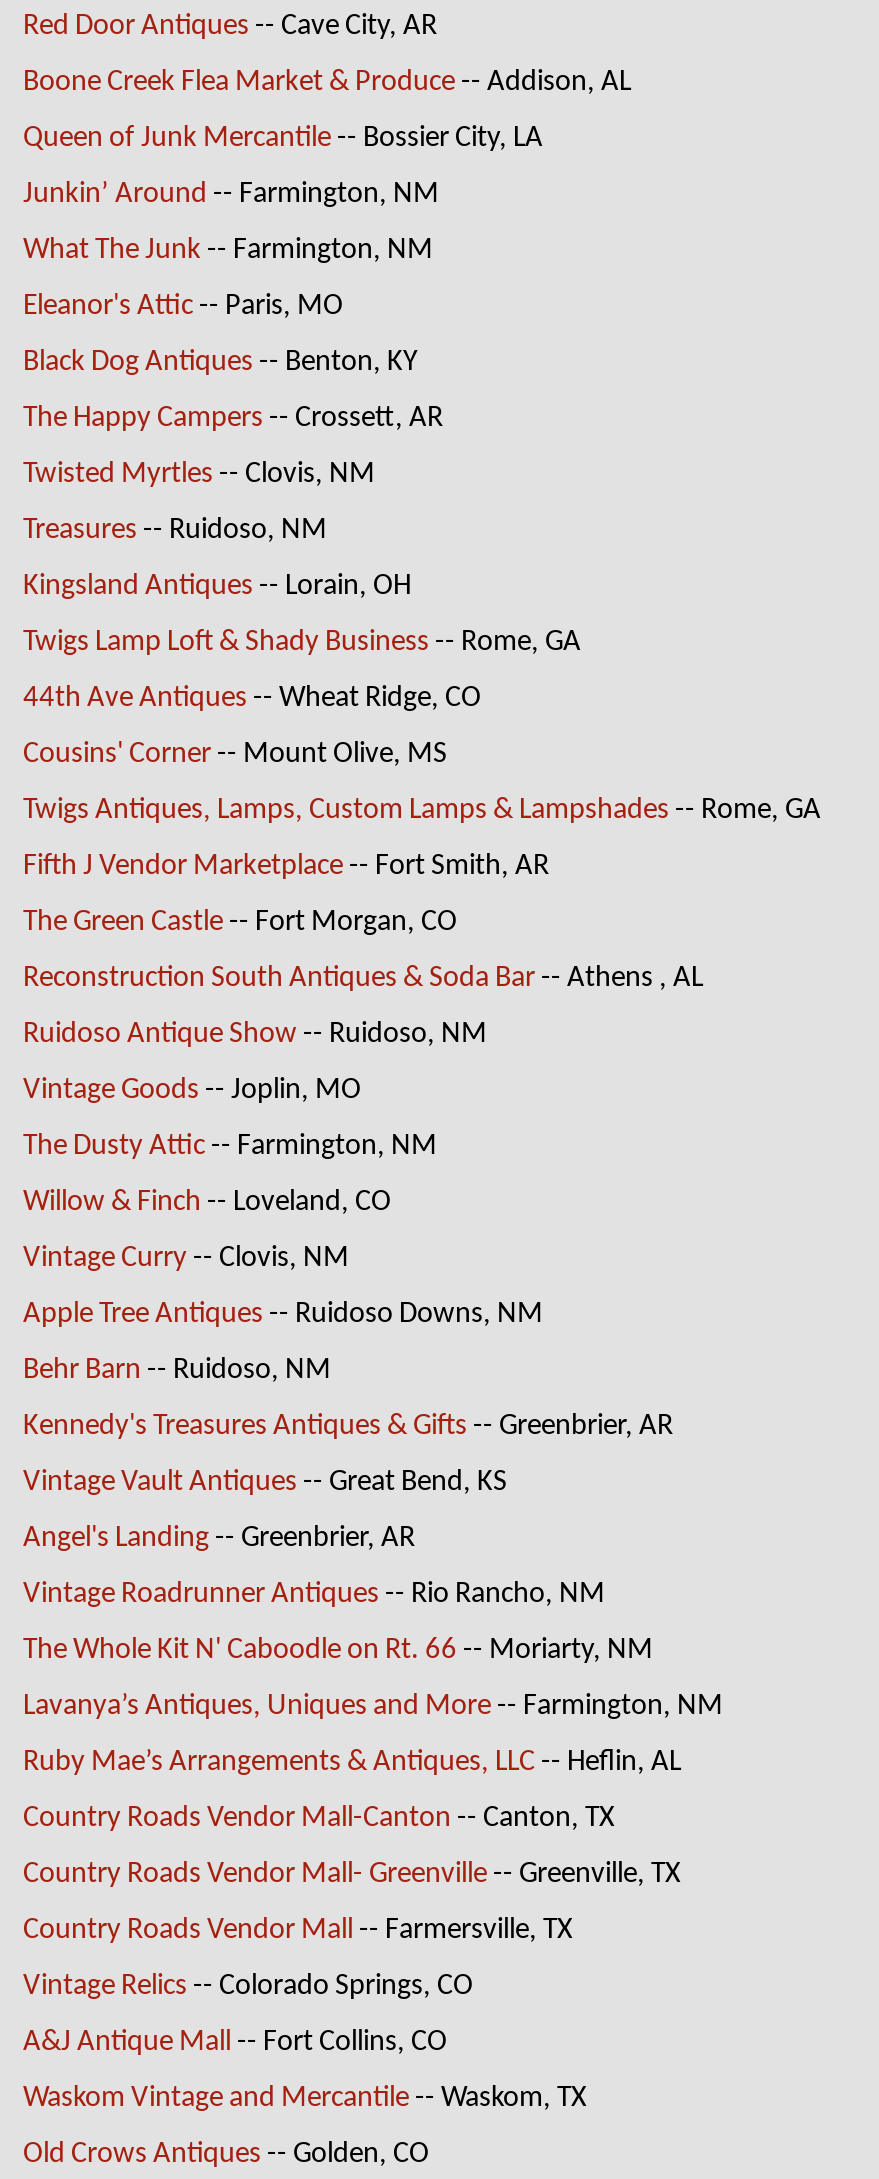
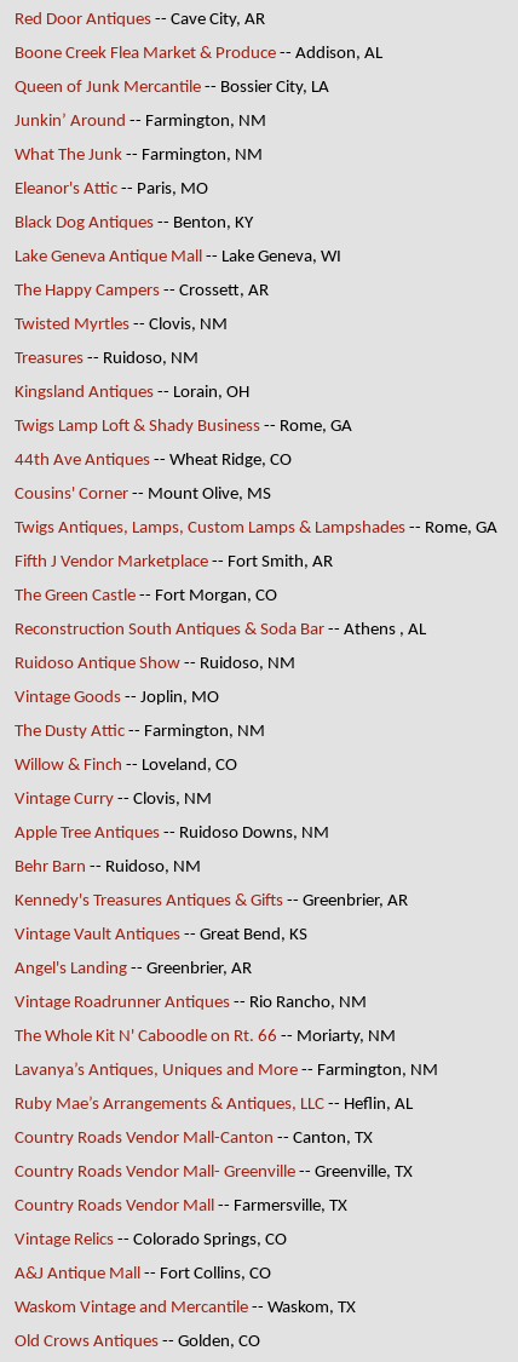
none -> [15,248,341,266] Lake Geneva Antique Mall -- Lake Geneva, WI

